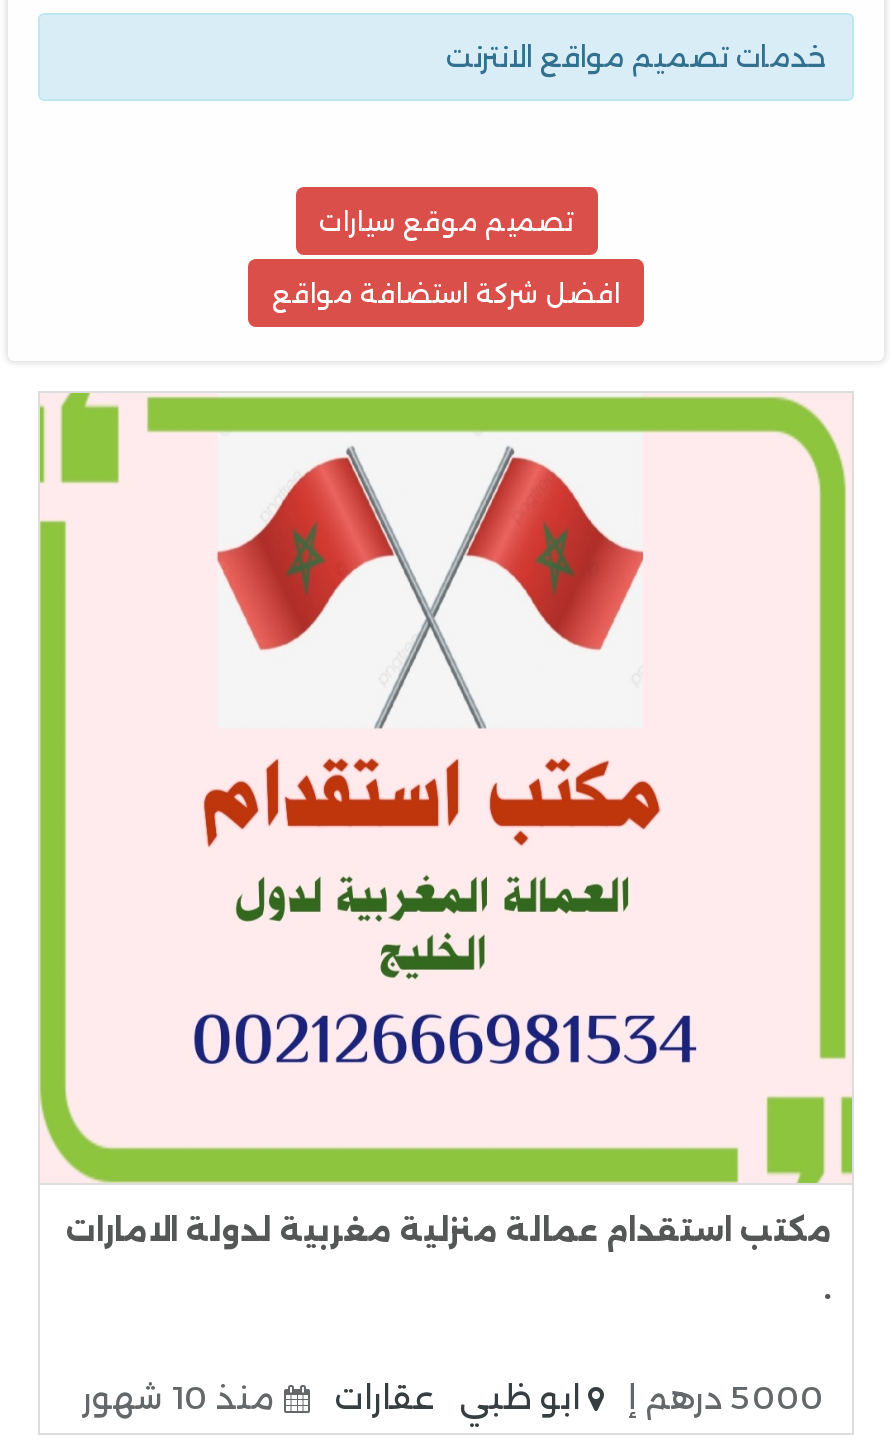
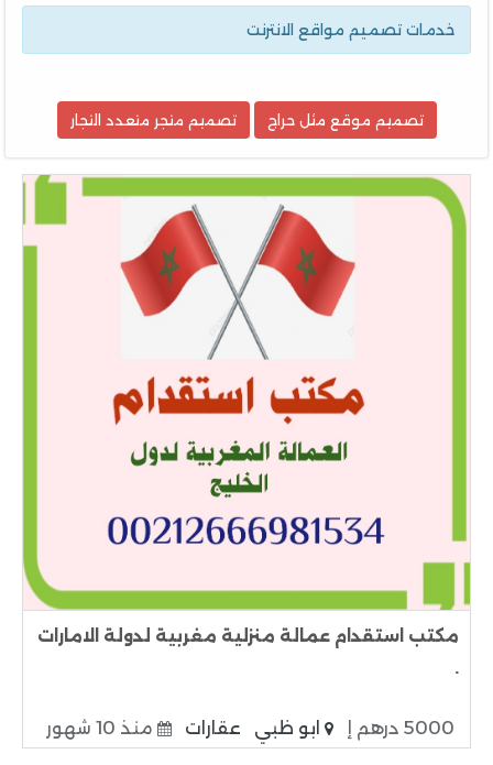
[272,205,620,309] تصميم موقع سيارات | افضل شركة استضافة مواقع -> [70,111,423,129] تصميم موقع مثل حراج | تصميم متجر متعدد التجار

